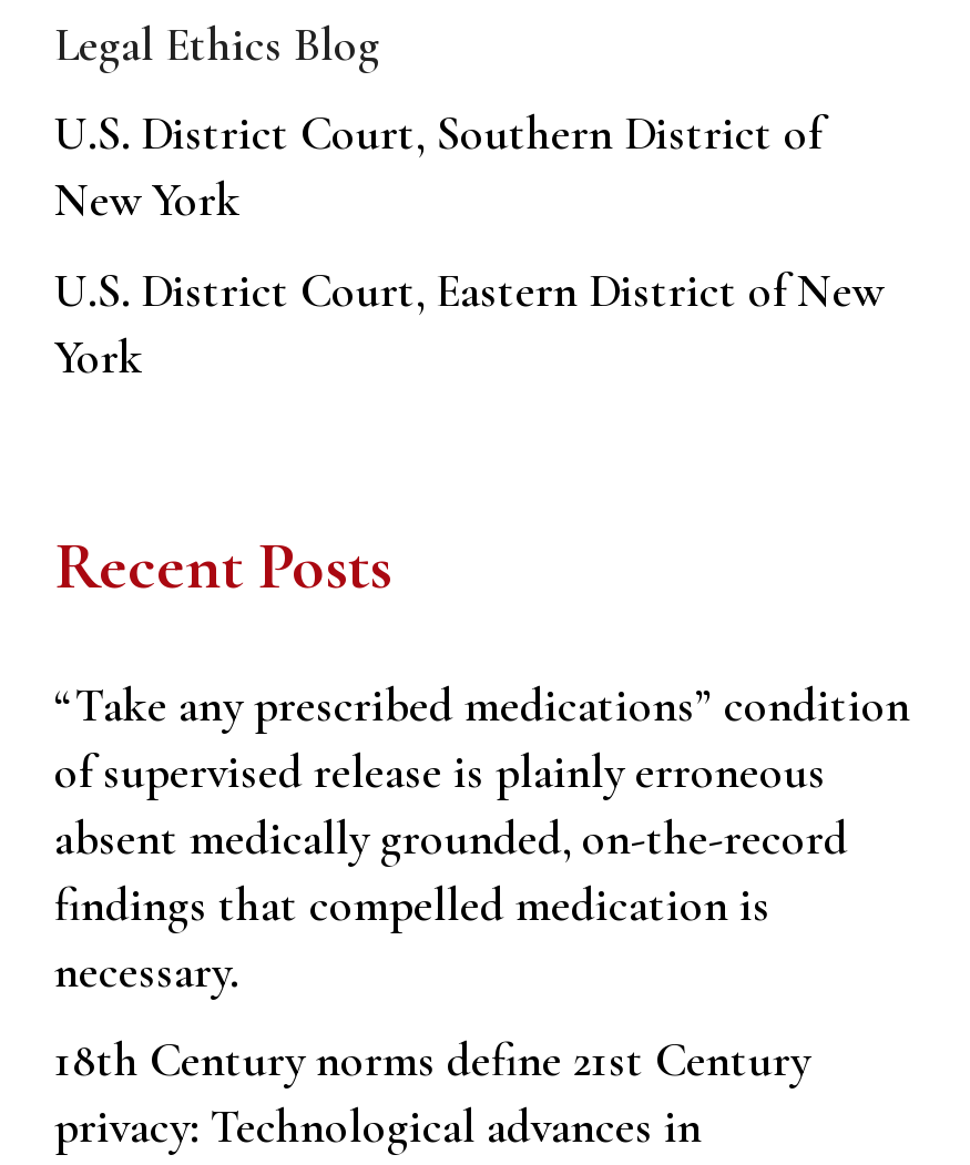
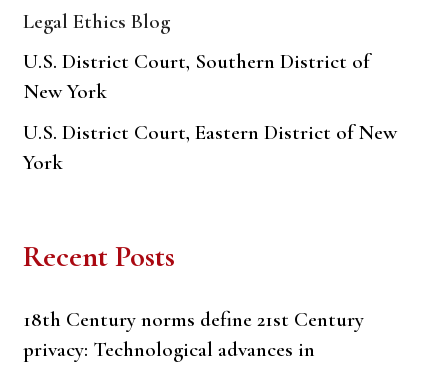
[54,678,910,1000] “Take any prescribed medications” condition | of supervised release is plainly erroneous | absent medically grounded, on-the-record | findings that compelled medication is | necessary. -> none

